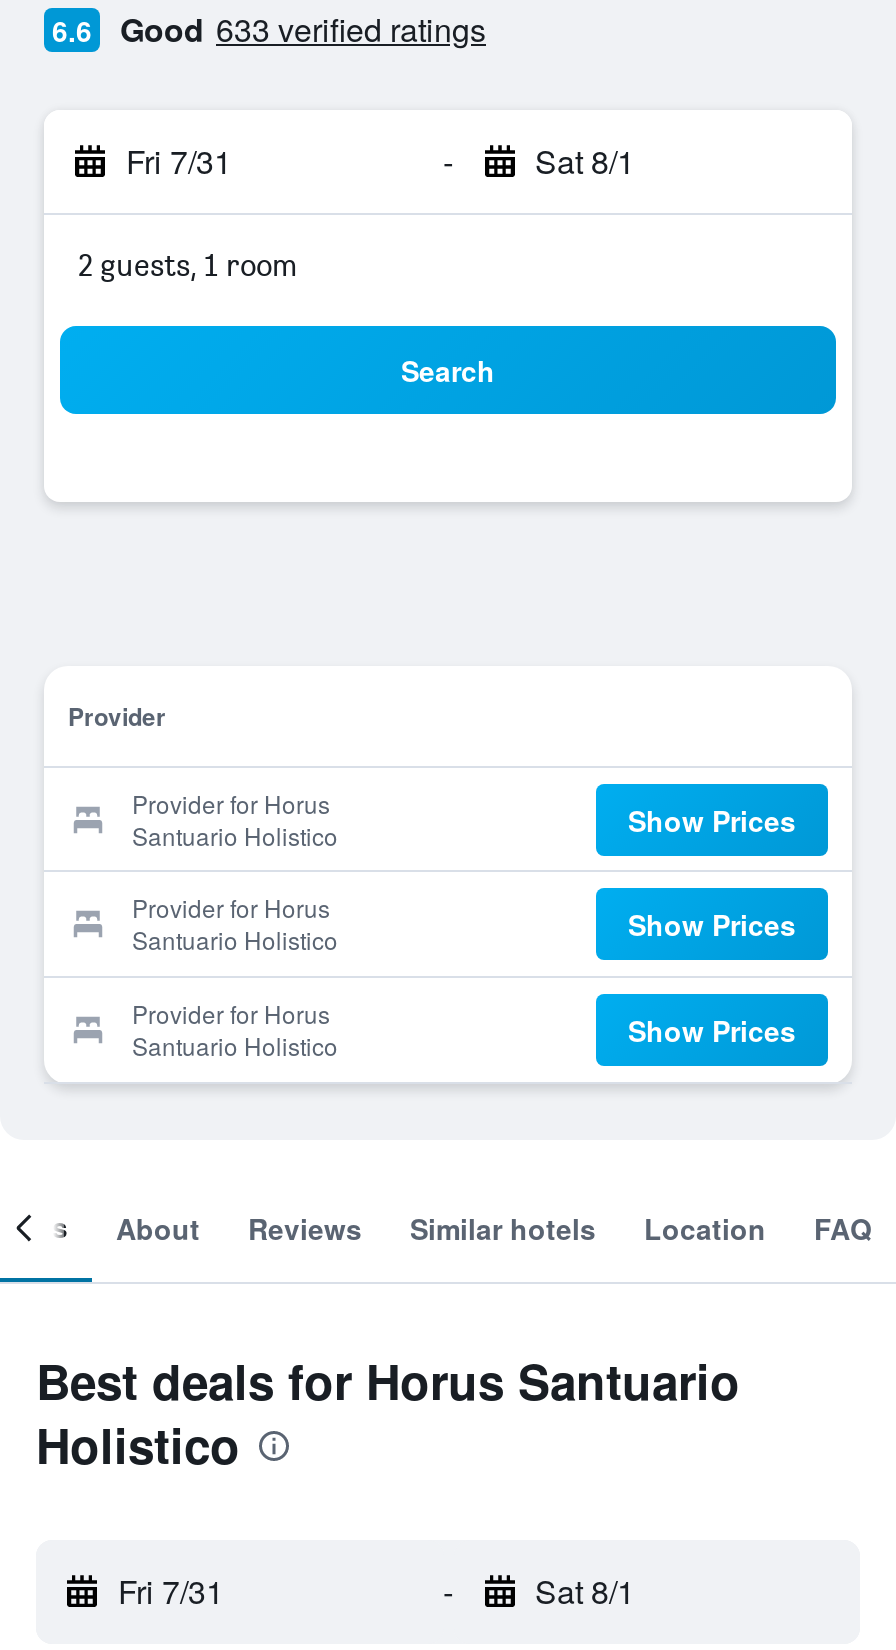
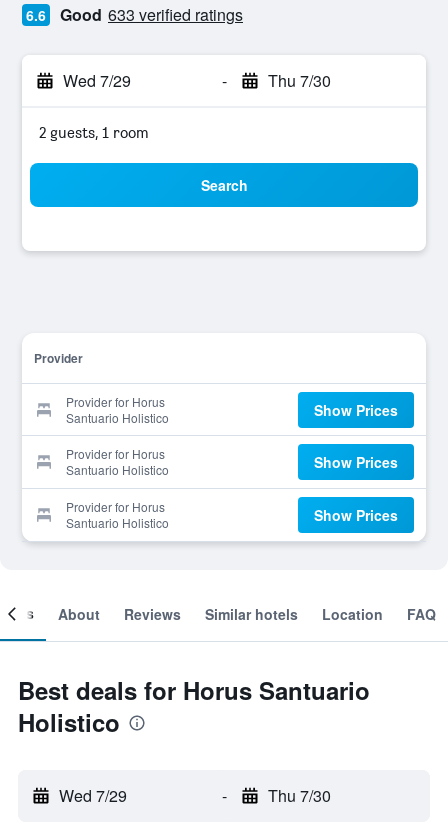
[126,138,232,184] Fri 7/31 -> [63,69,131,92] Wed 7/29
[535,138,635,184] Sat 8/1 -> [267,69,330,92] Thu 7/30
[118,1568,224,1614] Fri 7/31 -> [59,784,127,807] Wed 7/29
[535,1568,635,1614] Sat 8/1 -> [267,784,330,807] Thu 7/30

